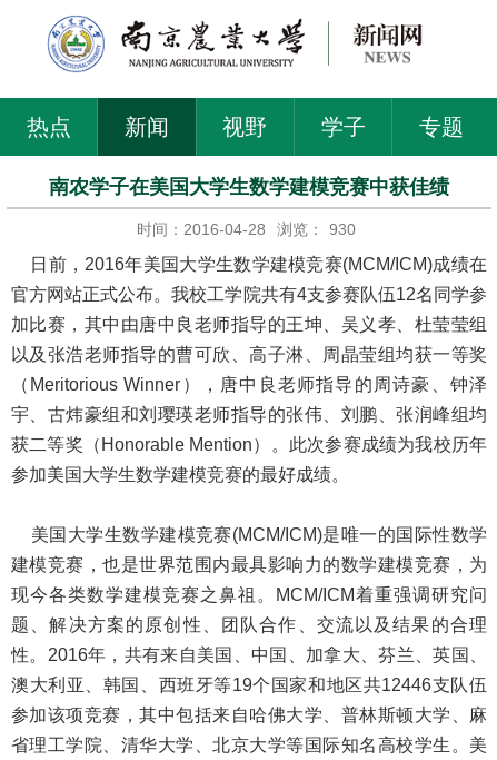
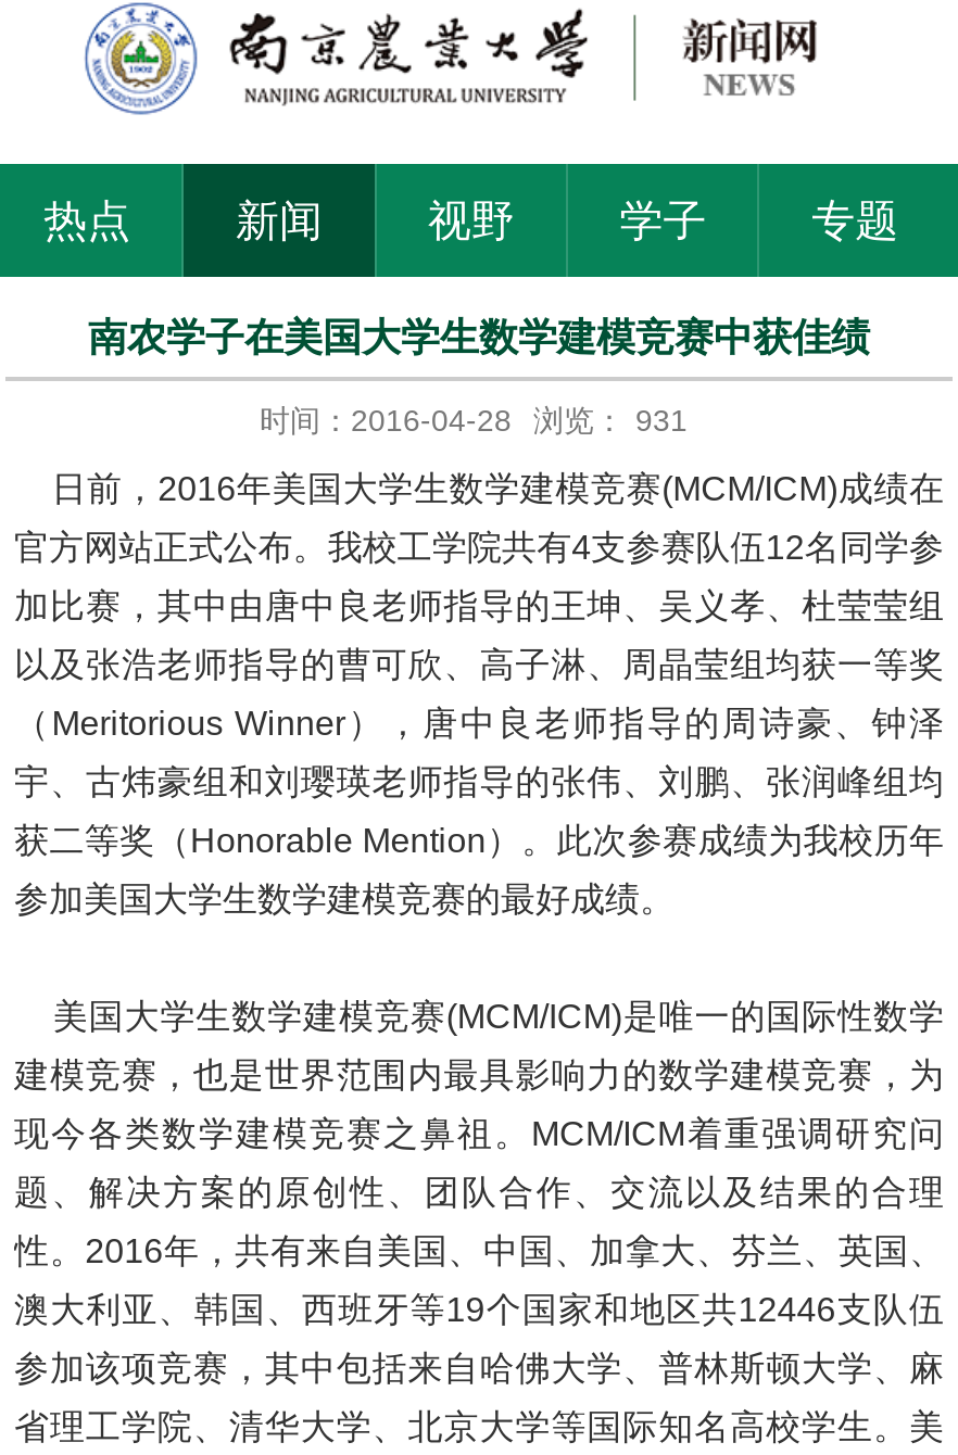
[137,220,356,238] 时间：2016-04-28 浏览： 930 -> [260,402,688,437] 时间：2016-04-28 浏览： 931

